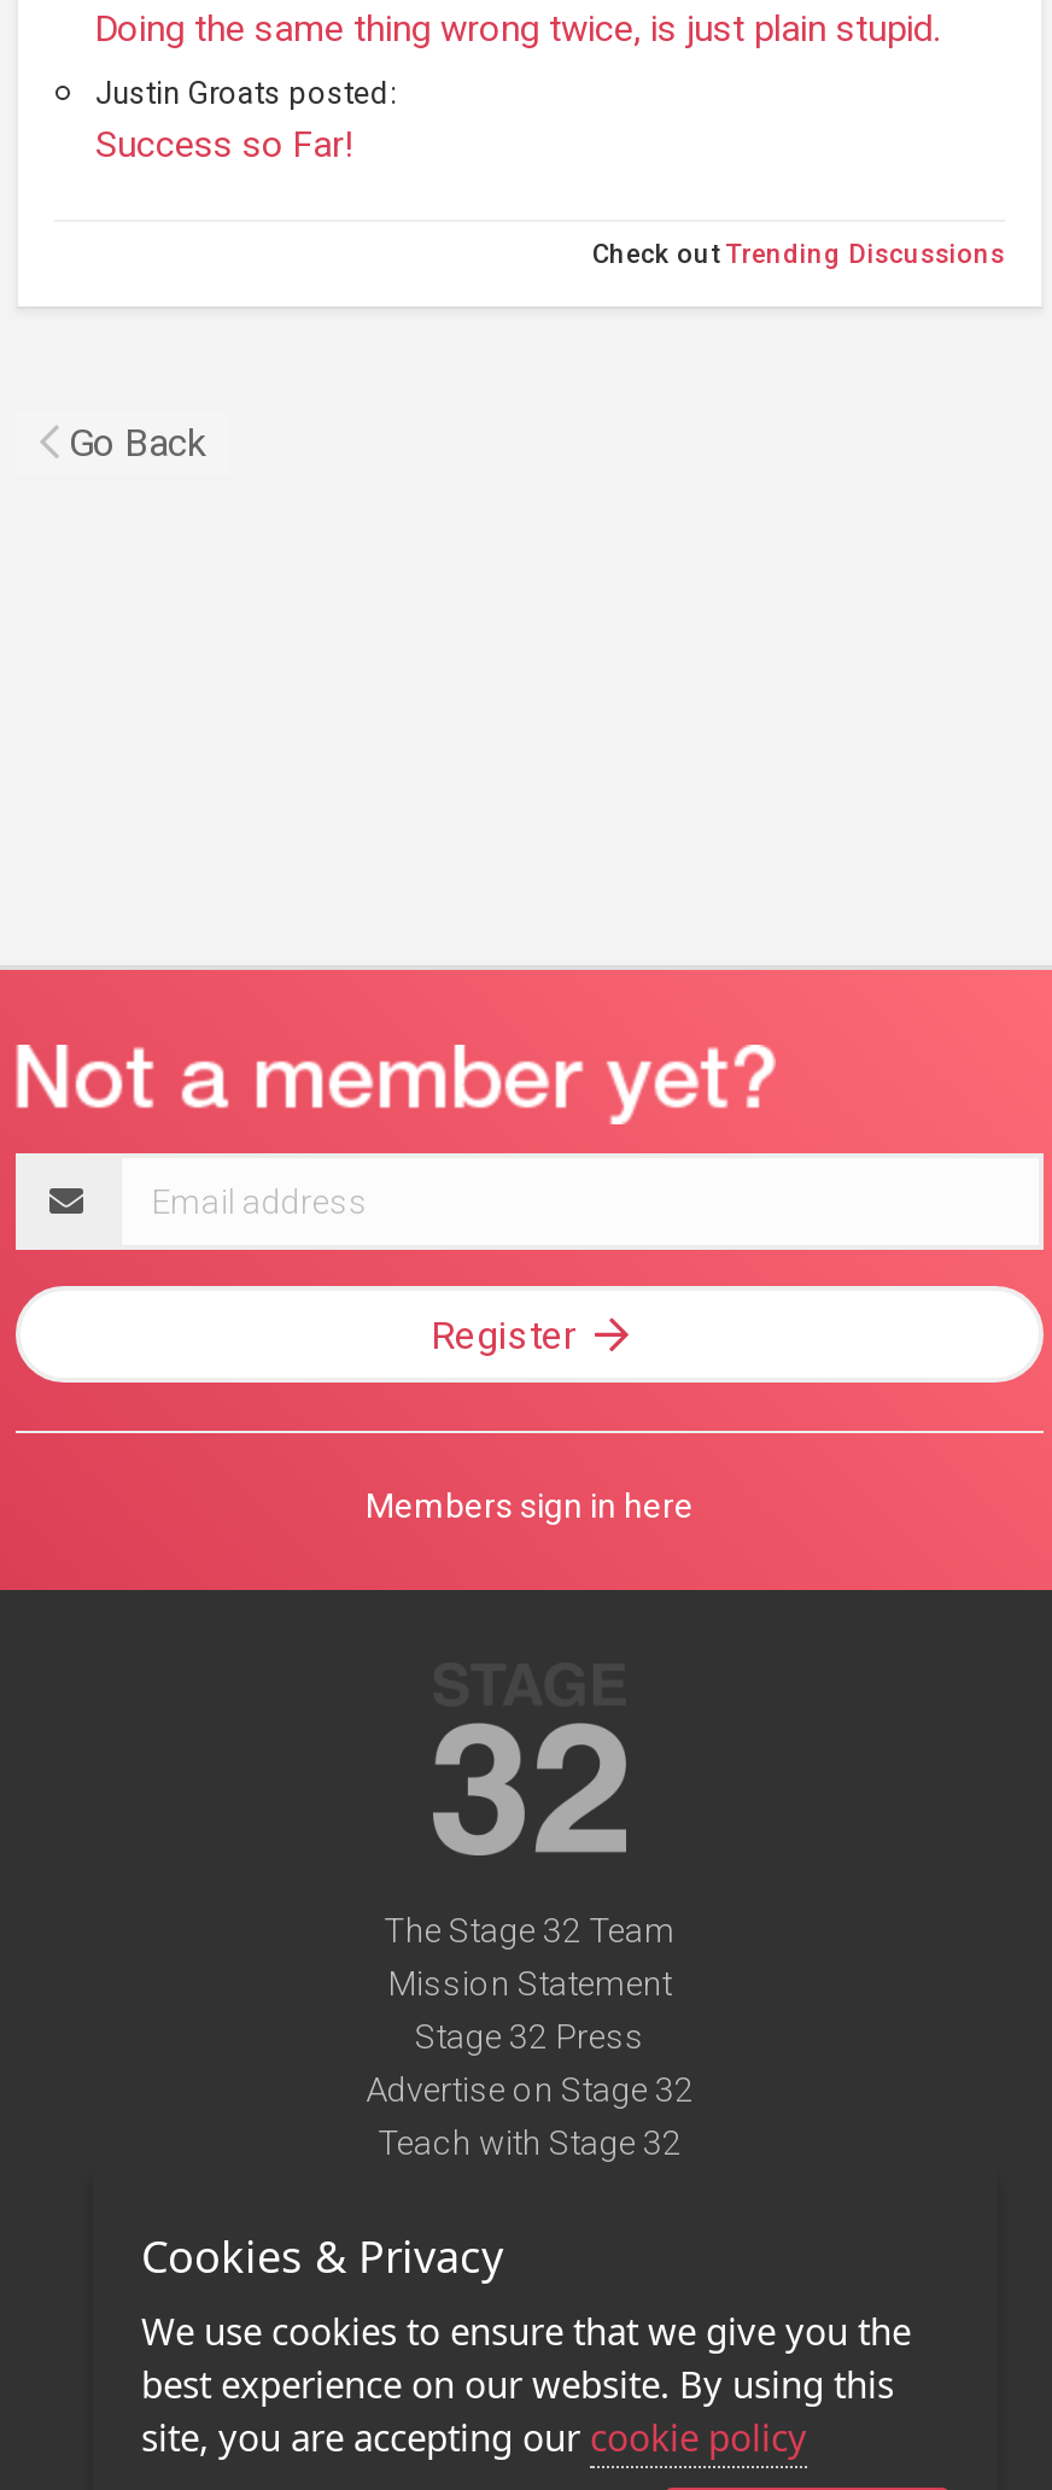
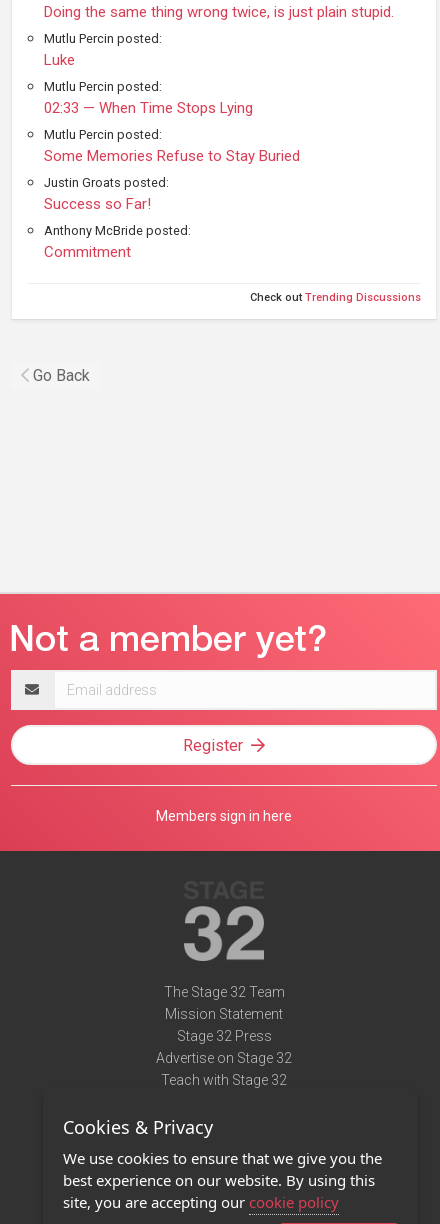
none -> [44,31,300,165] Mutlu Percin posted: | Luke | Mutlu Percin posted: | 02:33 — When Time Stops Lying | Mutlu Percin posted: | Some Memories Refuse to Stay Buried
none -> [44,223,191,261] Anthony McBride posted: | Commitment

